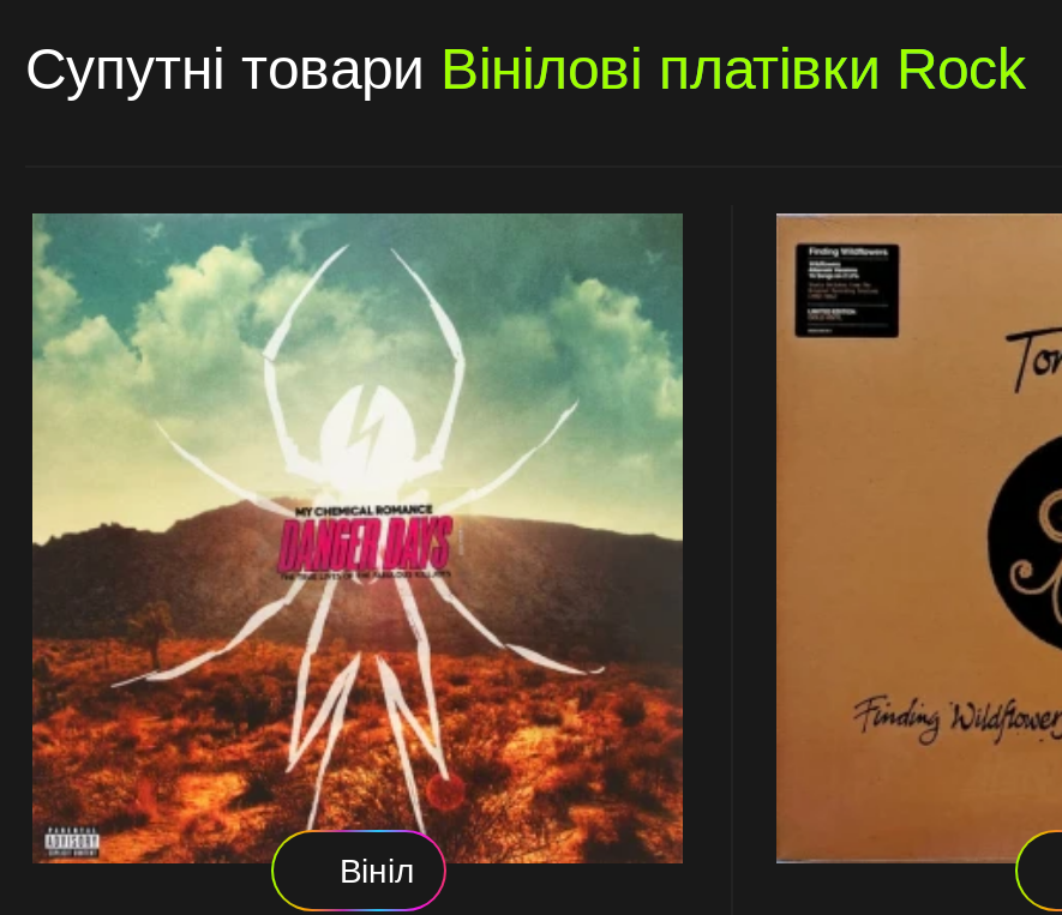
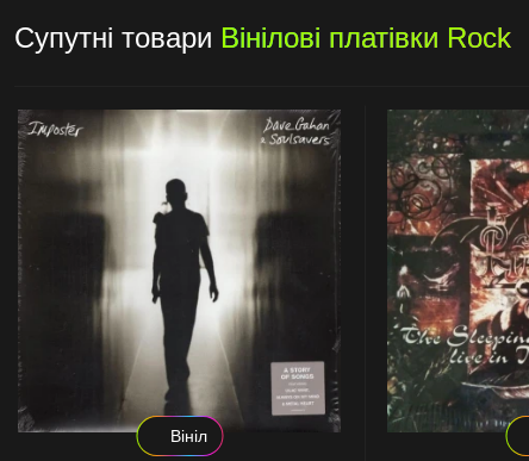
[30,211,685,866] [image] -> [18,108,341,434] [image]
[774,211,1055,863] [image] -> [386,110,525,431] [image]

